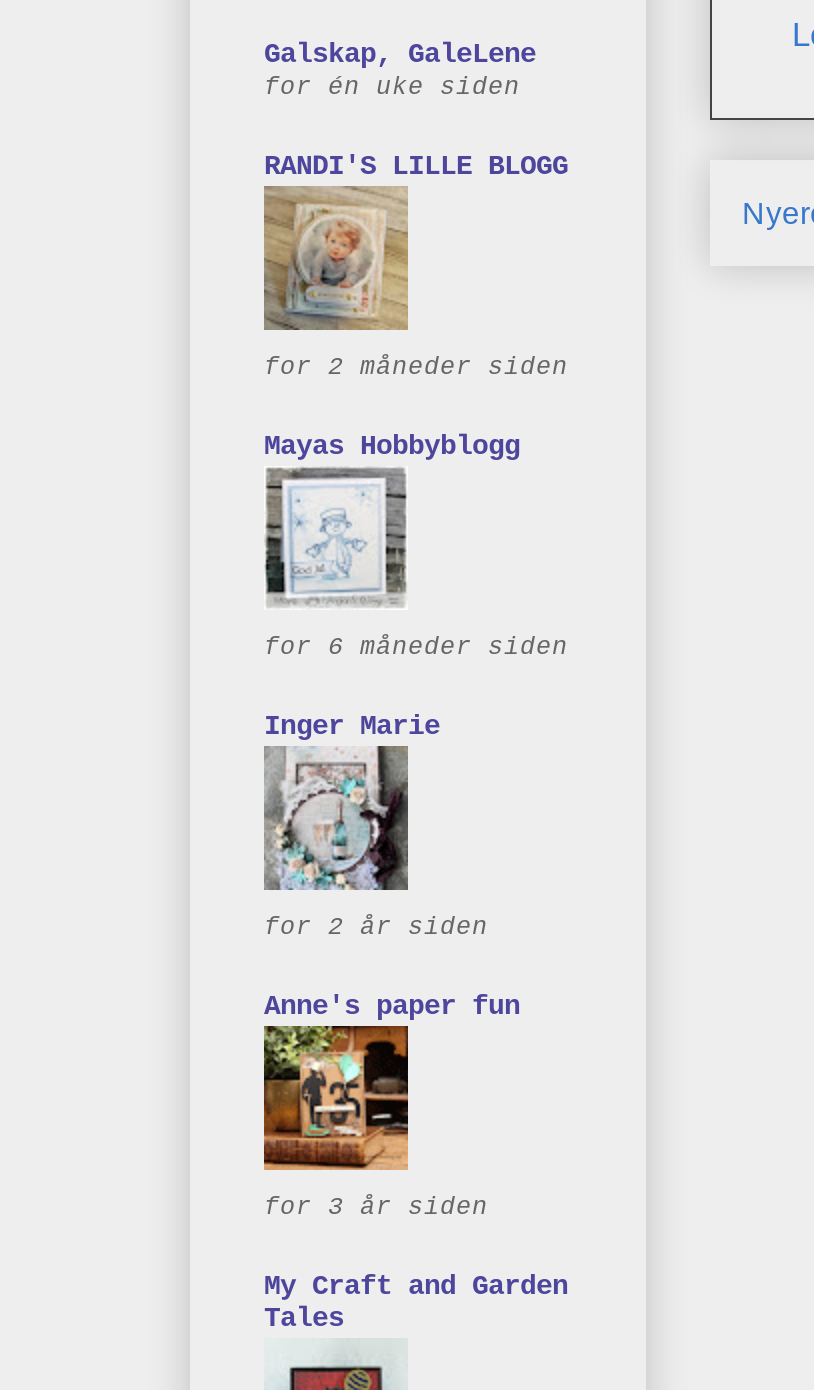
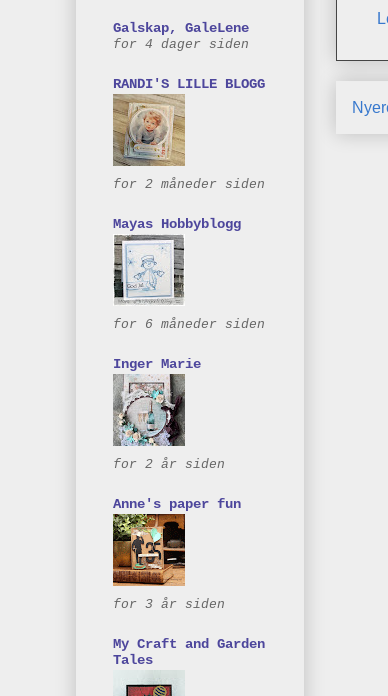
[264,73,520,103] for én uke siden -> [113,37,249,52] for 4 dager siden

